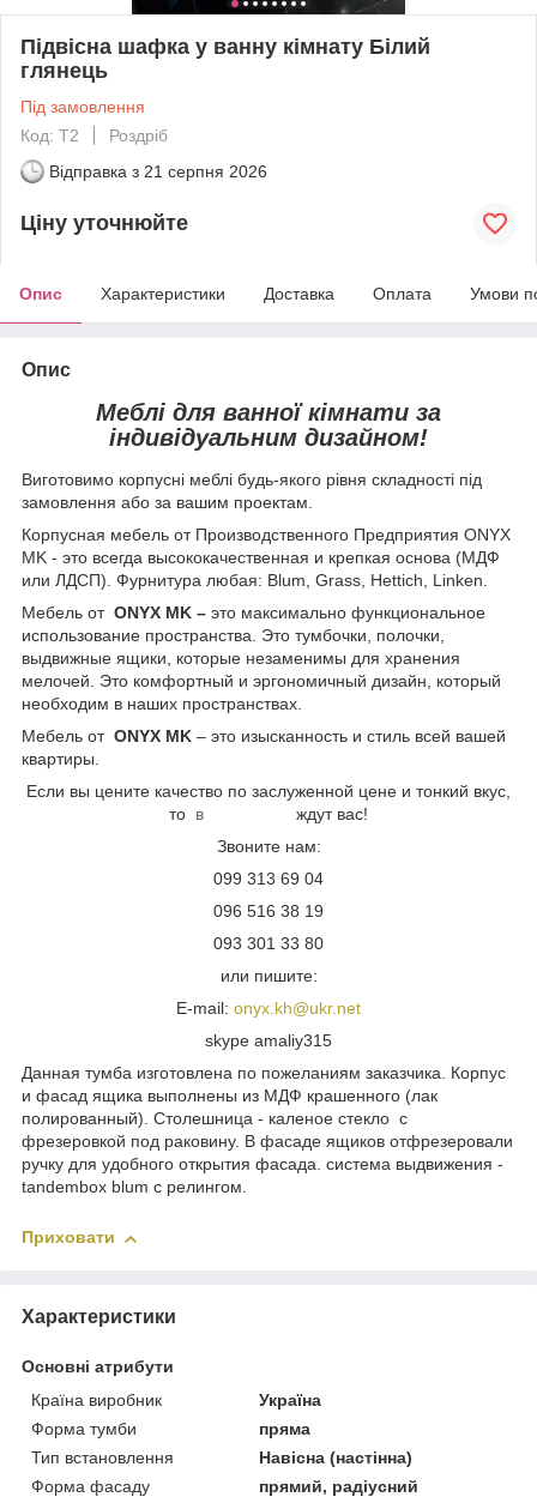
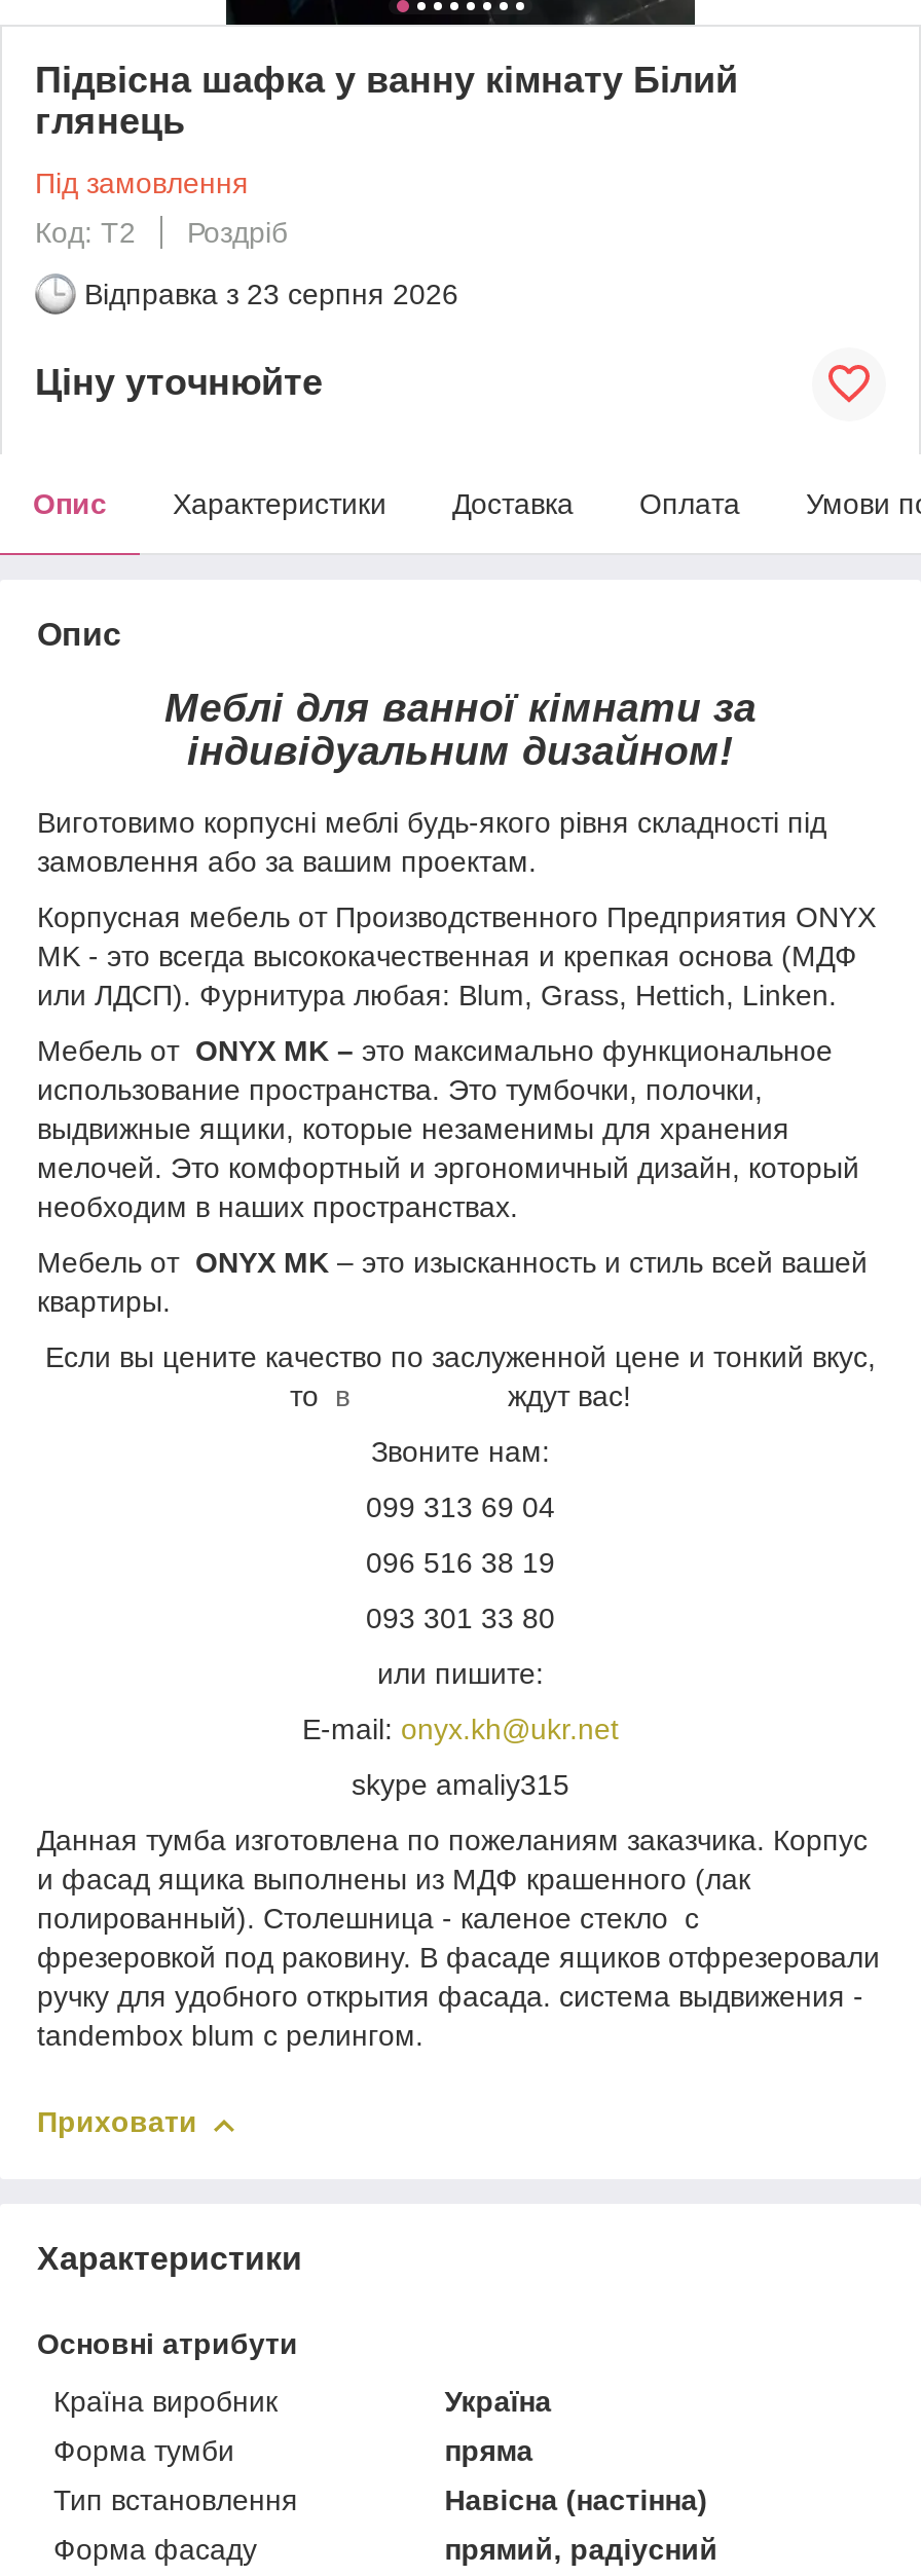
[49,162,267,181] Відправка з 21 серпня 2026 -> [84,277,458,310] Відправка з 23 серпня 2026

